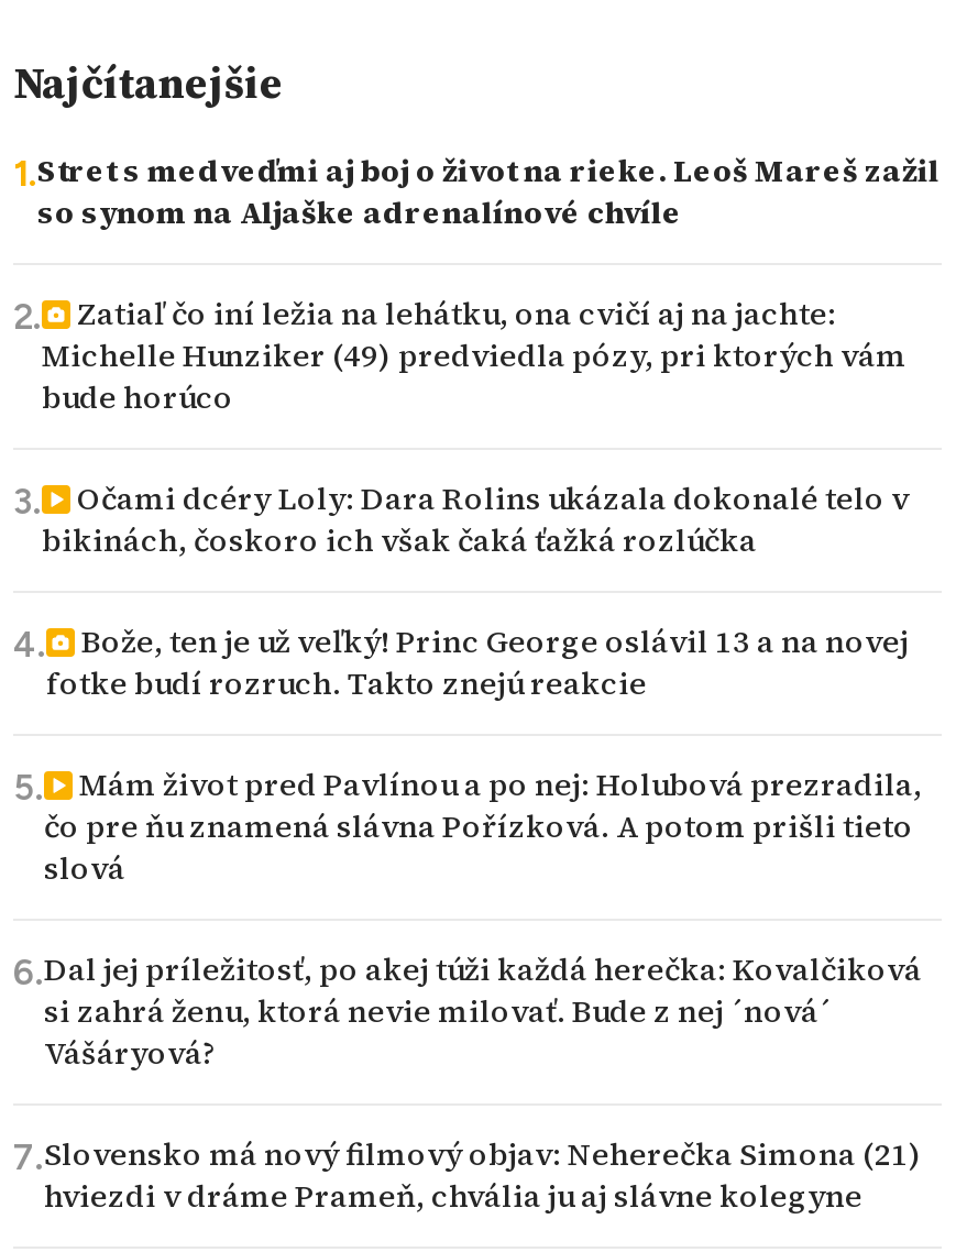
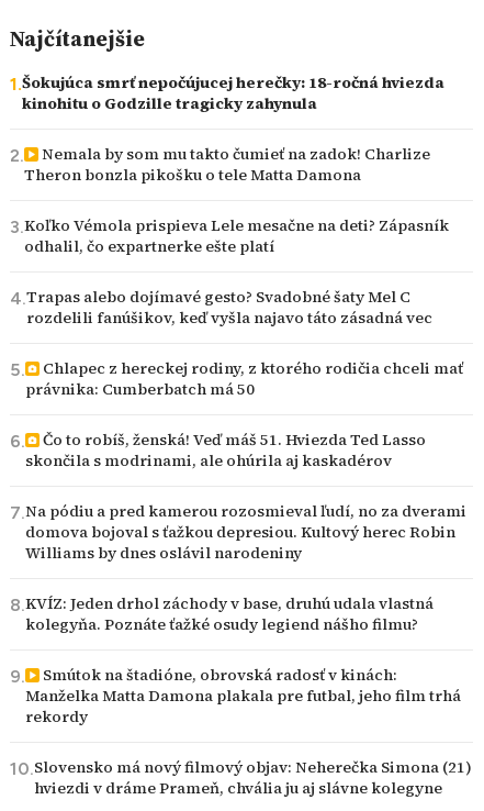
[37,150,939,1074] Stret s medveďmi aj boj o život na rieke. Leoš Mareš zažil | so synom na Aljaške adrenalínové chvíle | Zatiaľ čo iní ležia na lehátku, ona cvičí aj na jachte: | Michelle Hunziker (49) predviedla pózy, pri ktorých vám | bude horúco | Očami dcéry Loly: Dara Rolins ukázala dokonalé telo v | bikinách, čoskoro ich však čaká ťažká rozlúčka | Bože, ten je už veľký! Princ George oslávil 13 a na novej | fotke budí rozruch. Takto znejú reakcie | Mám život pred Pavlínou a po nej: Holubová prezradila, | čo pre ňu znamená slávna Pořízková. A potom prišli tieto | slová | Dal jej príležitosť, po akej túži každá herečka: Kovalčiková | si zahrá ženu, ktorá nevie milovať. Bude z nej ´nová´ | Vášáryová? -> [22,72,466,727] Šokujúca smrť nepočújucej herečky: 18-ročná hviezda | kinohitu o Godzille tragicky zahynula | Nemala by som mu takto čumieť na zadok! Charlize | Theron bonzla pikošku o tele Matta Damona | Koľko Vémola prispieva Lele mesačne na deti? Zápasník | odhalil, čo expartnerke ešte platí | Trapas alebo dojímavé gesto? Svadobné šaty Mel C | rozdelili fanúšikov, keď vyšla najavo táto zásadná vec | Chlapec z hereckej rodiny, z ktorého rodičia chceli mať | právnika: Cumberbatch má 50 | Čo to robíš, ženská! Veď máš 51. Hviezda Ted Lasso | skončila s modrinami, ale ohúrila aj kaskadérov | Na pódiu a pred kamerou rozosmieval ľudí, no za dverami | domova bojoval s ťažkou depresiou. Kultový herec Robin | Williams by dnes oslávil narodeniny | KVÍZ: Jeden drhol záchody v base, druhú udala vlastná | kolegyňa. Poznáte ťažké osudy legiend nášho filmu? | Smútok na štadióne, obrovská radosť v kinách: | Manželka Matta Damona plakala pre futbal, jeho film trhá | rekordy

